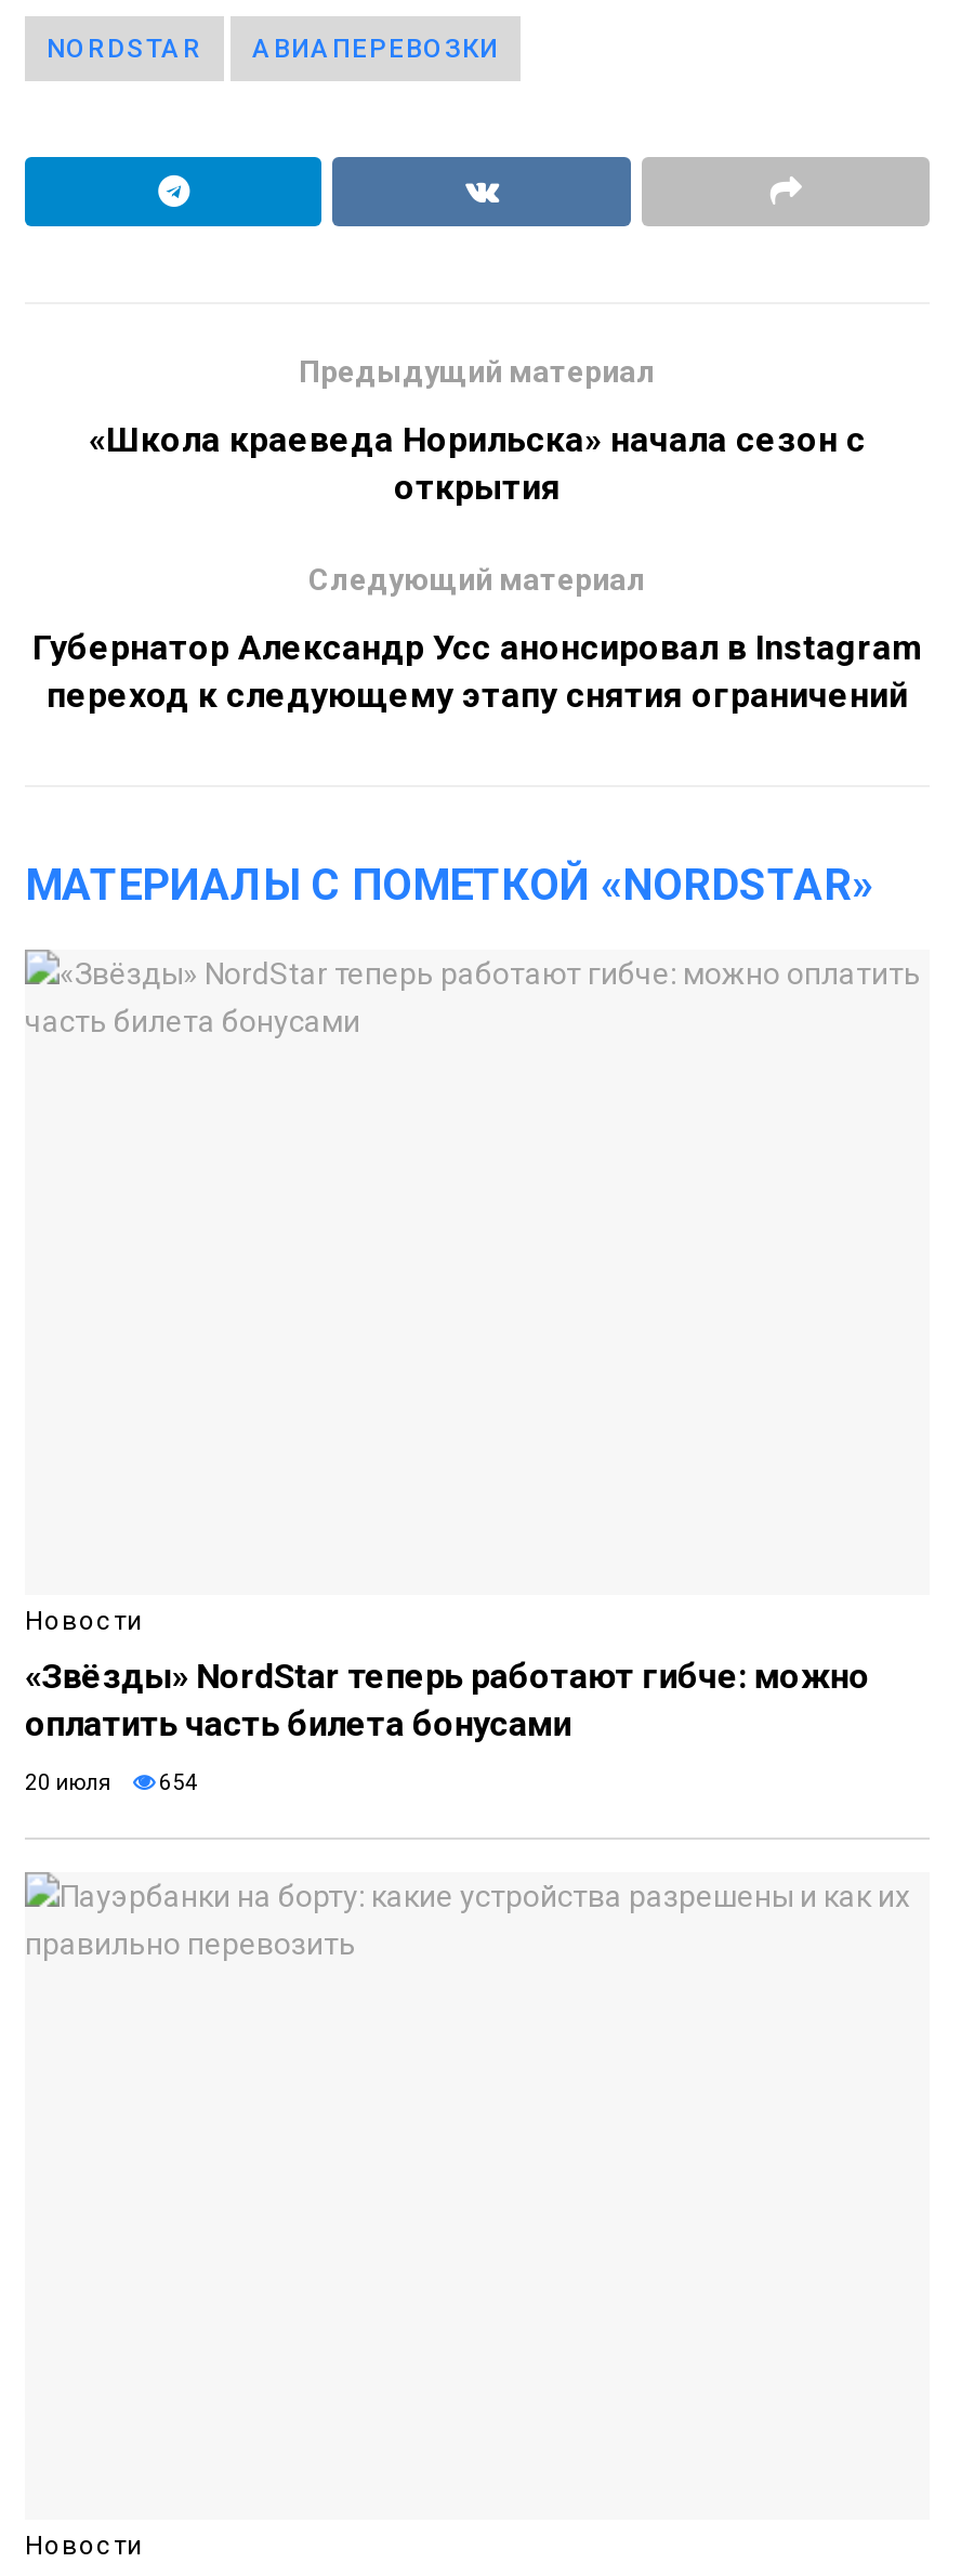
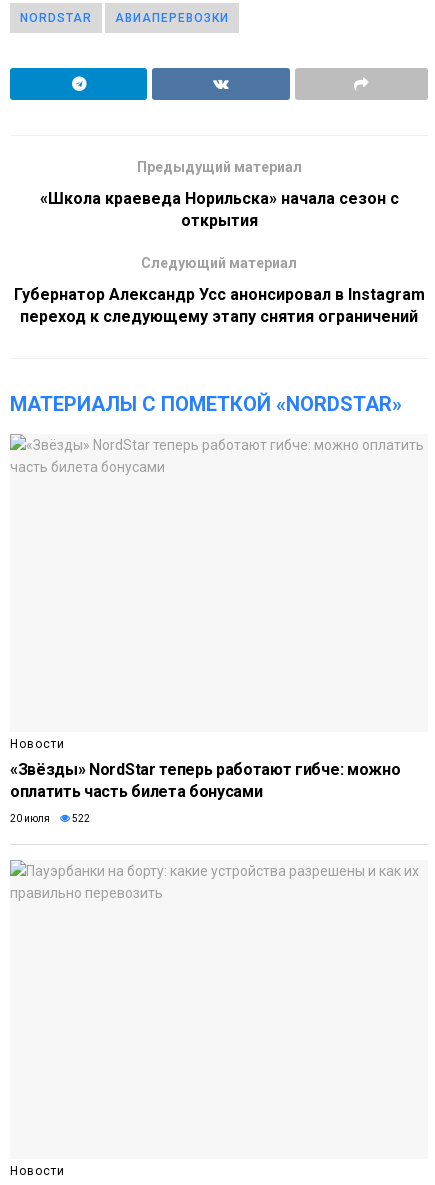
[25,1771,198,1795] 20 июля 654 -> [10,813,90,824] 20 июля 522

